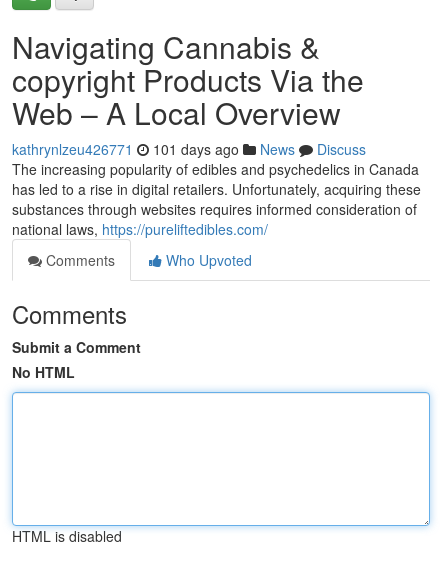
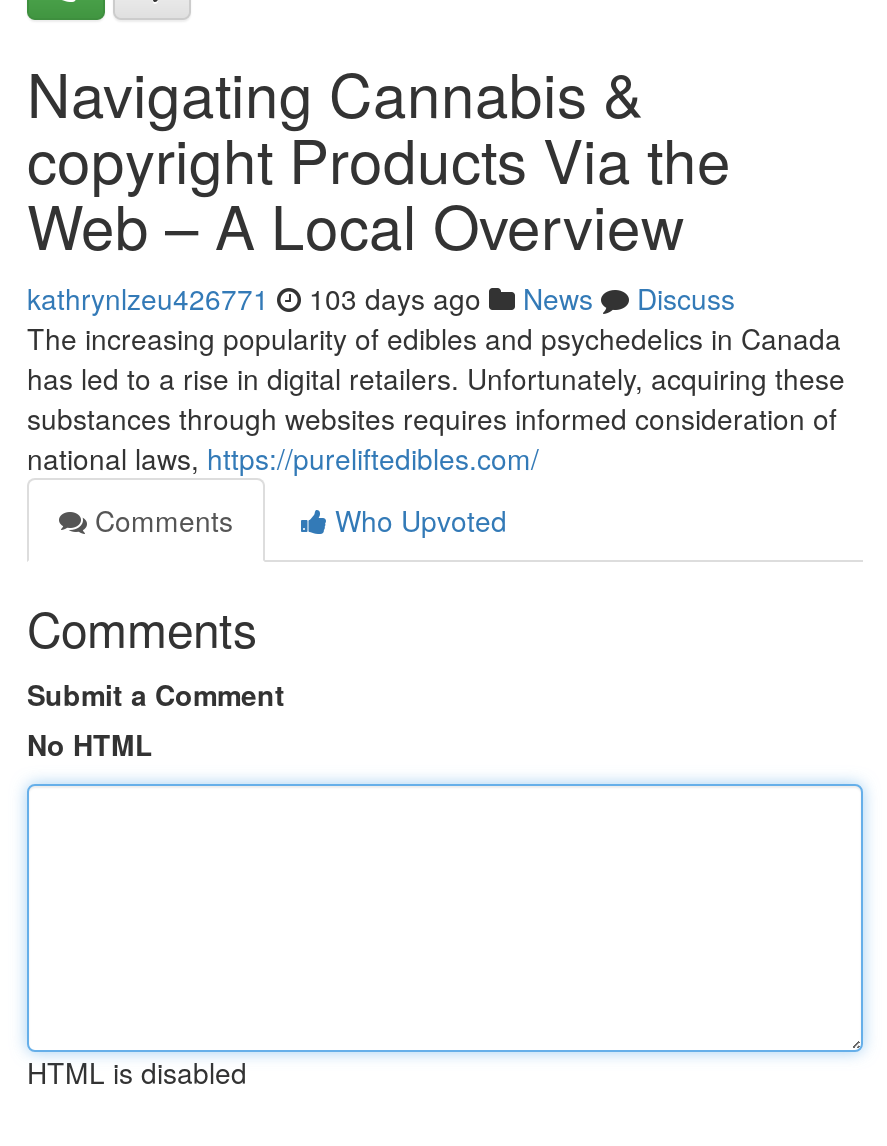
[12,139,366,159] kathrynlzeu426771 101 days ago News Discuss -> [27,278,735,318] kathrynlzeu426771 103 days ago News Discuss

